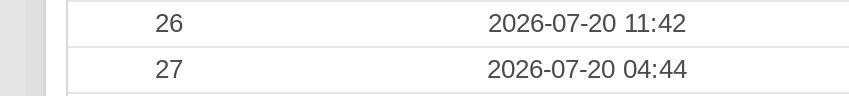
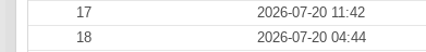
[155,8,183,38] 26 -> [76,4,91,21] 17
[155,54,183,84] 27 -> [76,29,91,45] 18

